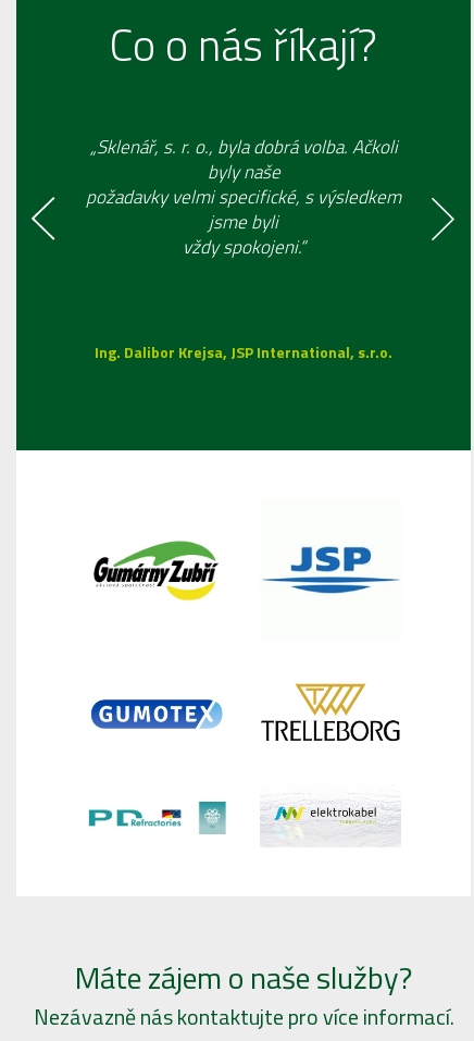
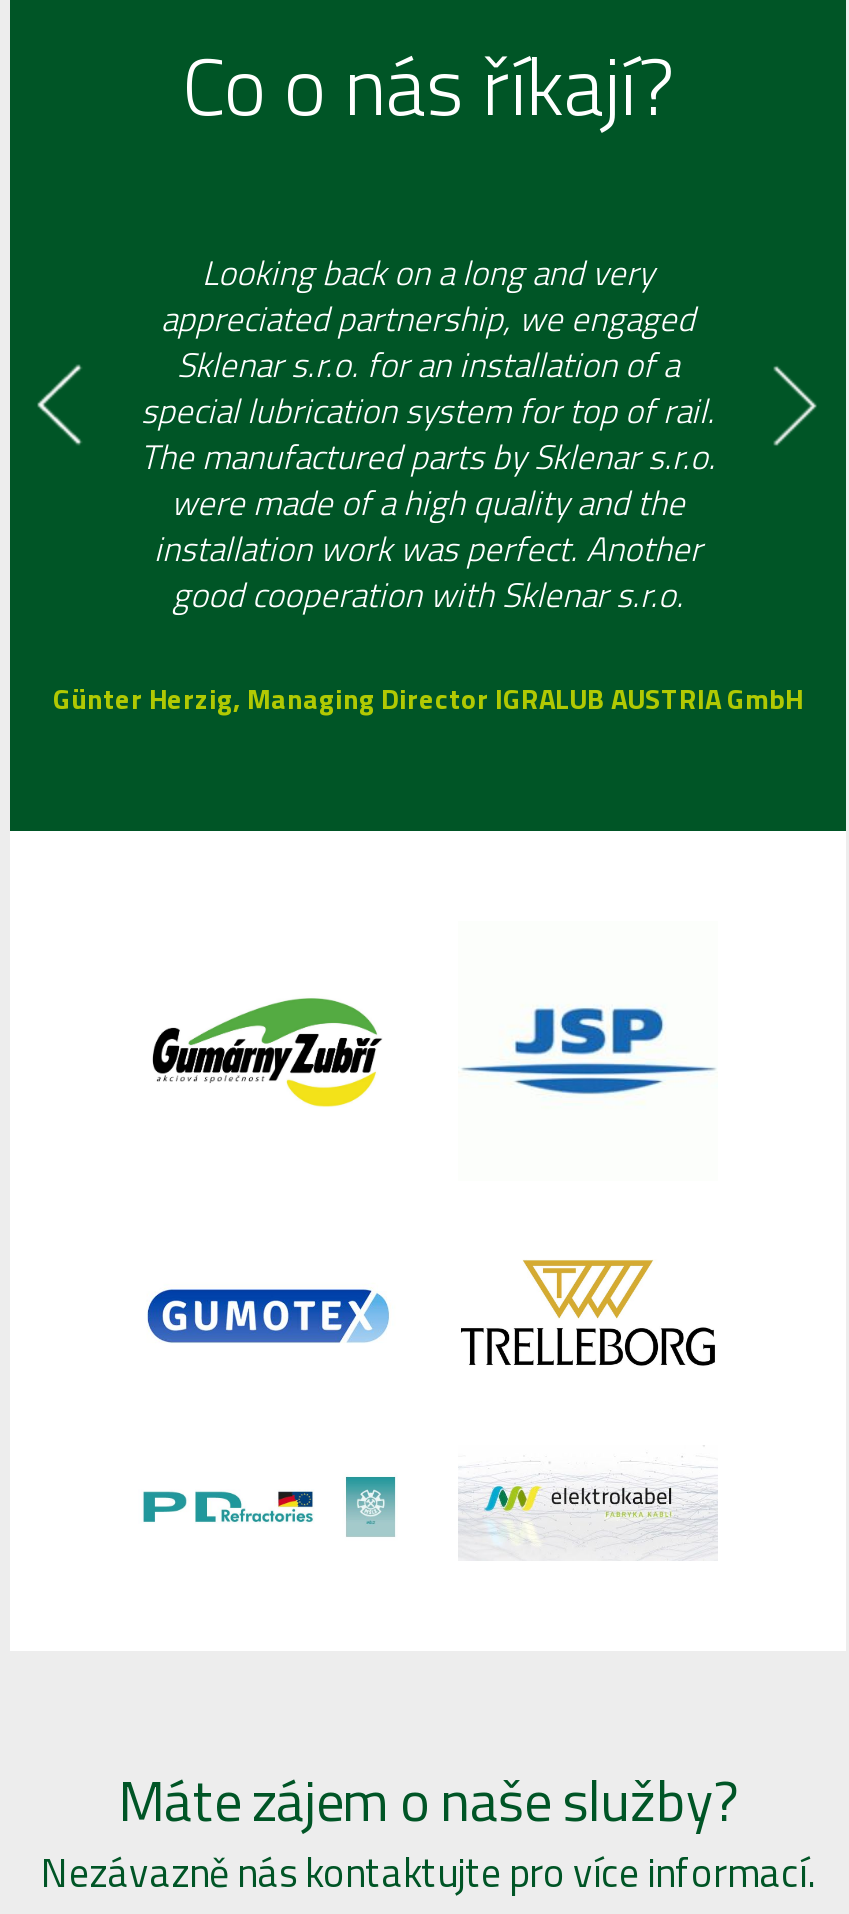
[86,133,401,261] „Sklenář, s. r. o., byla dobrá volba. Ačkoli | byly naše | požadavky velmi specifické, s výsledkem | jsme byli | vždy spokojeni.“ -> [140,247,716,621] Looking back on a long and very | appreciated partnership, we engaged | Sklenar s.r.o. for an installation of a | special lubrication system for top of rail. | The manufactured parts by Sklenar s.r.o. | were made of a high quality and the | installation work was perfect. Another | good cooperation with Sklenar s.r.o.
[95,340,392,363] Ing. Dalibor Krejsa, JSP International, s.r.o. -> [53,677,803,719] Günter Herzig, Managing Director IGRALUB AUSTRIA GmbH

